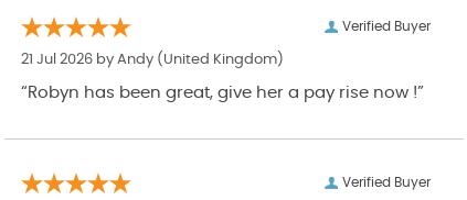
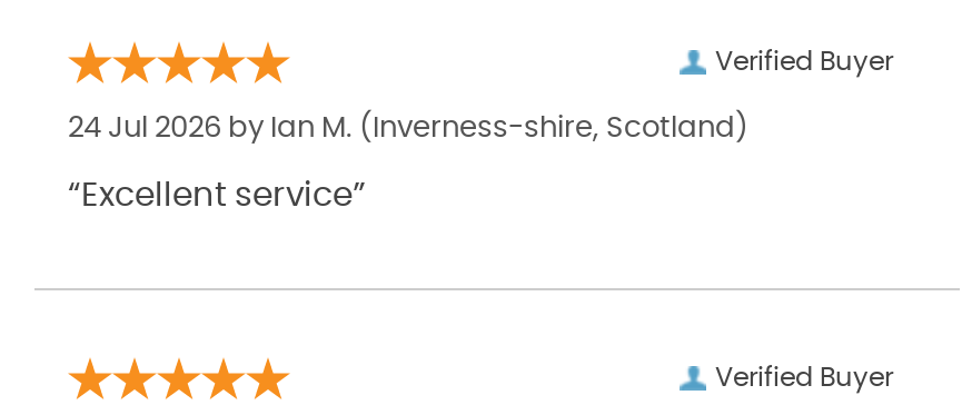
[21,52,284,67] 21 Jul 2026 by Andy (United Kingdom) -> [68,114,748,143] 24 Jul 2026 by Ian M. (Inverness-shire, Scotland)
[21,84,424,101] “Robyn has been great, give her a pay rise now !” -> [68,178,366,212] “Excellent service”

